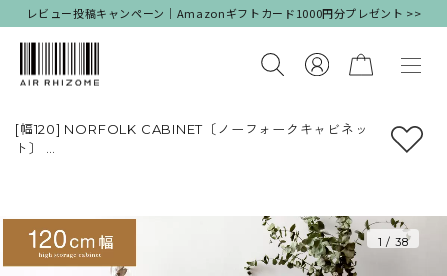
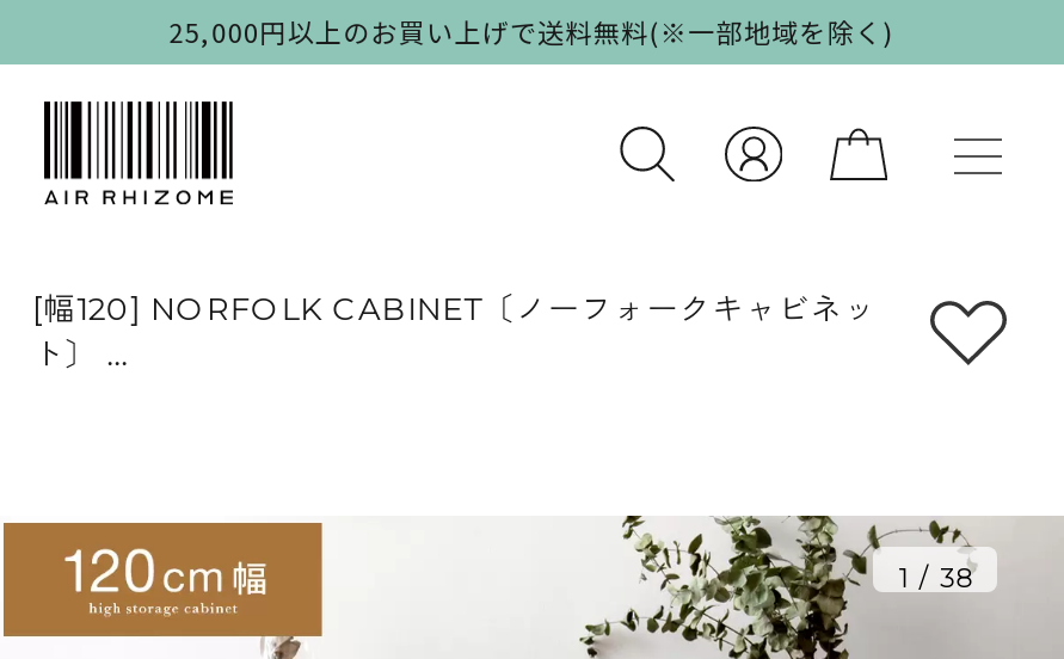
[26,5,422,21] レビュー投稿キャンペーン｜Amazonギフトカード1000円分プレゼント >> -> [169,12,894,50] 25,000円以上のお買い上げで送料無料(※一部地域を除く)

